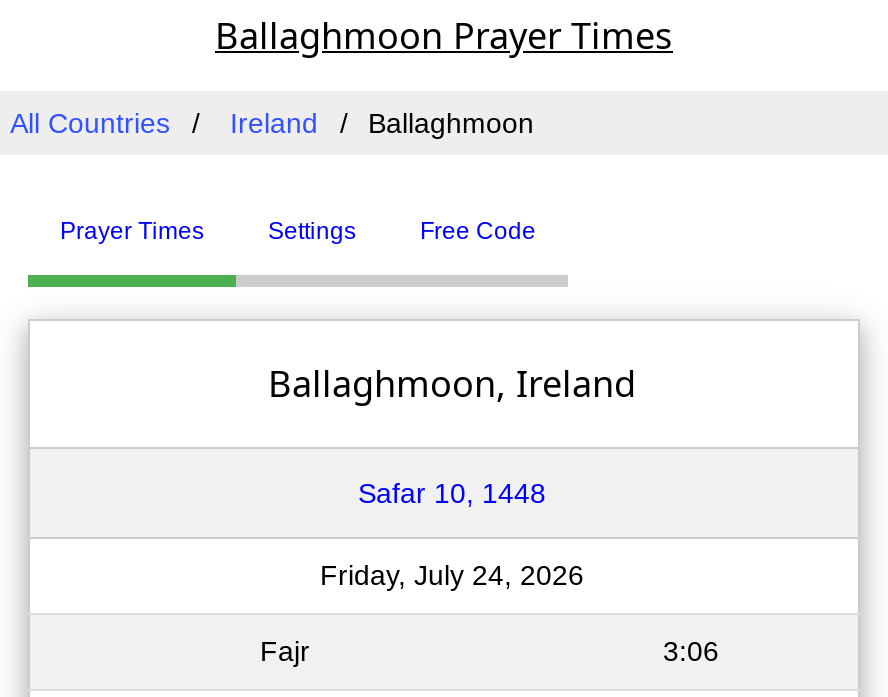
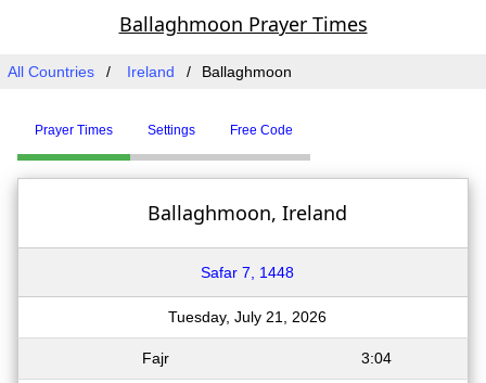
[358,477,546,509] Safar 10, 1448 -> [201,264,294,281] Safar 7, 1448
[320,559,584,591] Friday, July 24, 2026 -> [168,308,327,325] Tuesday, July 21, 2026
[663,635,719,667] 3:06 -> [361,349,391,367] 3:04

